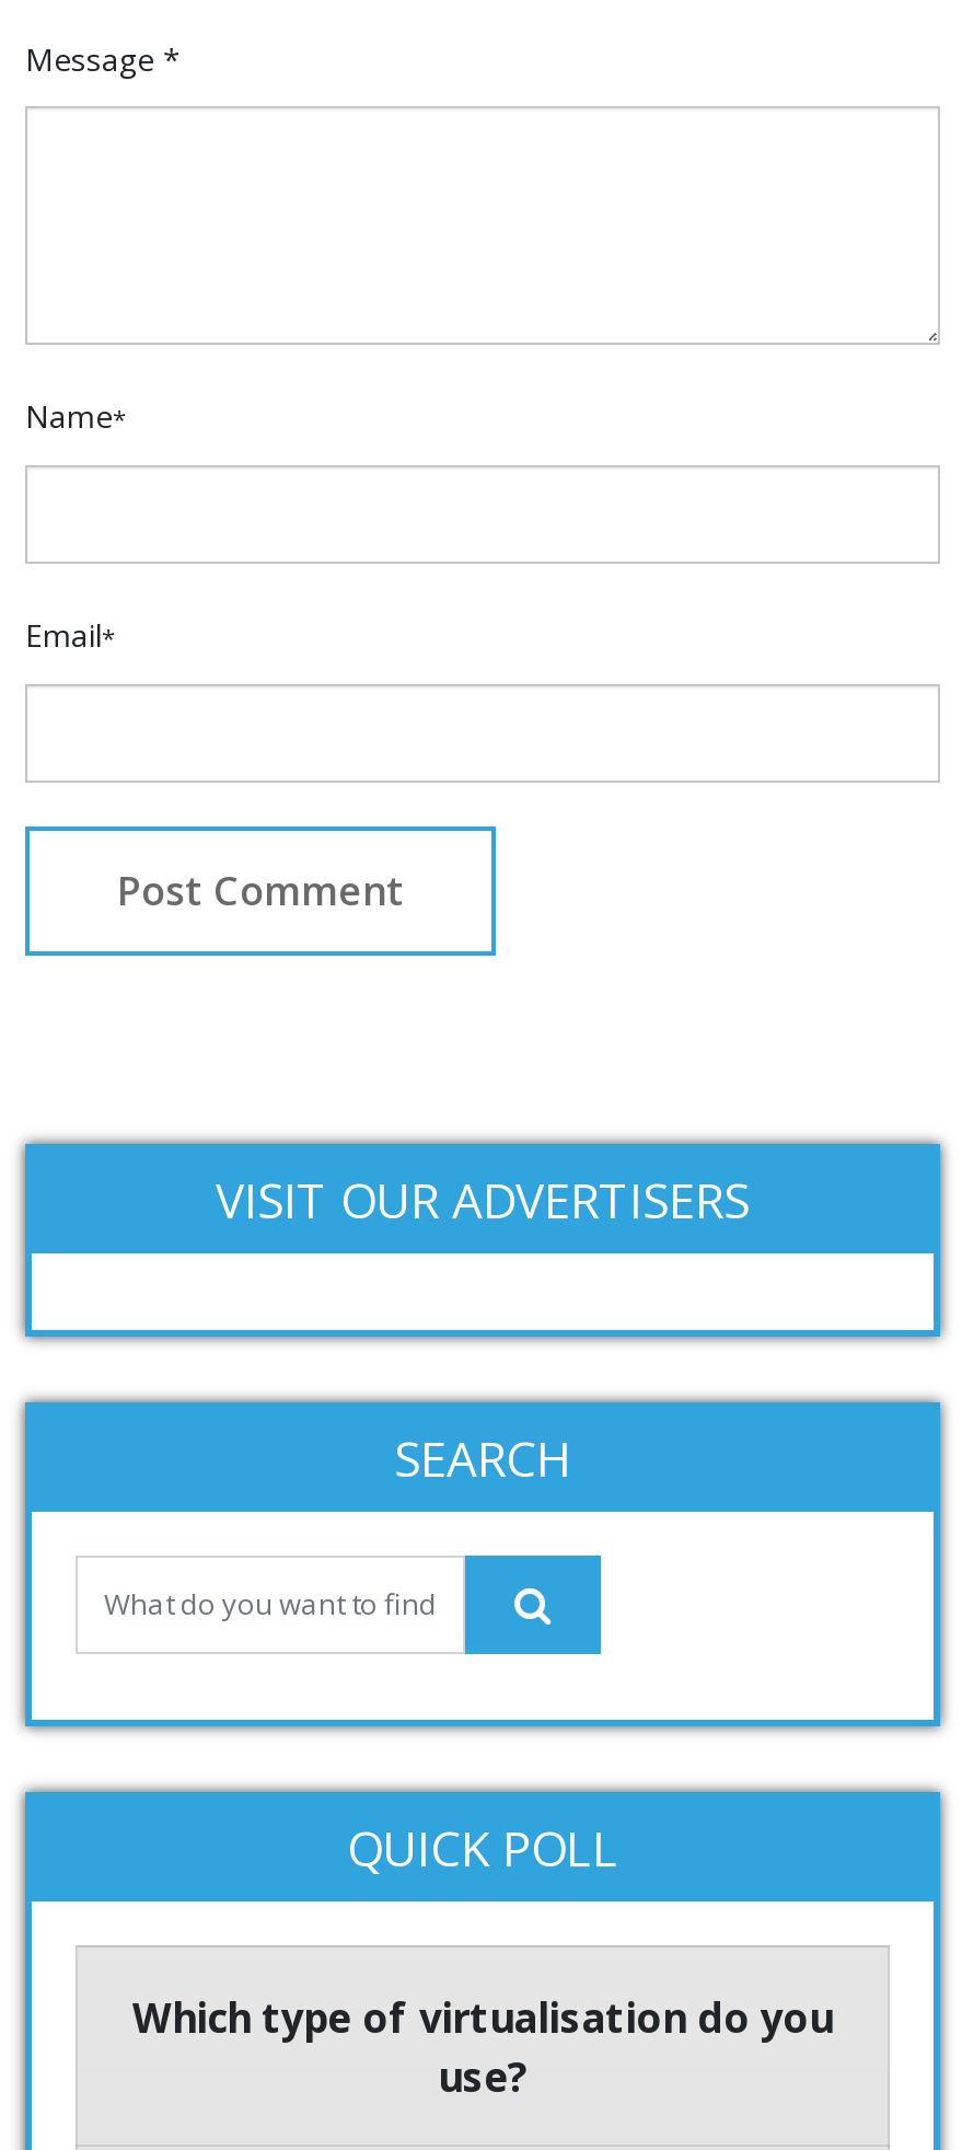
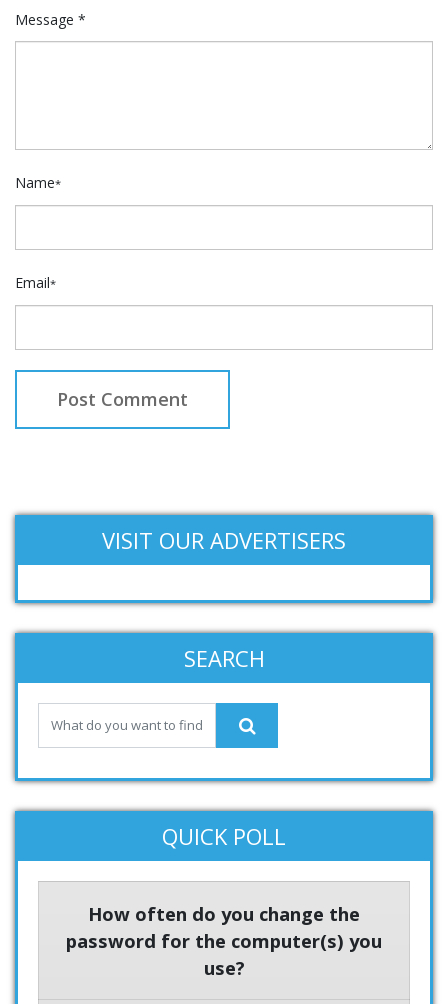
[132,1988,833,2043] Which type of virtualisation do you -> [66,901,382,953] How often do you change the | password for the computer(s) you

